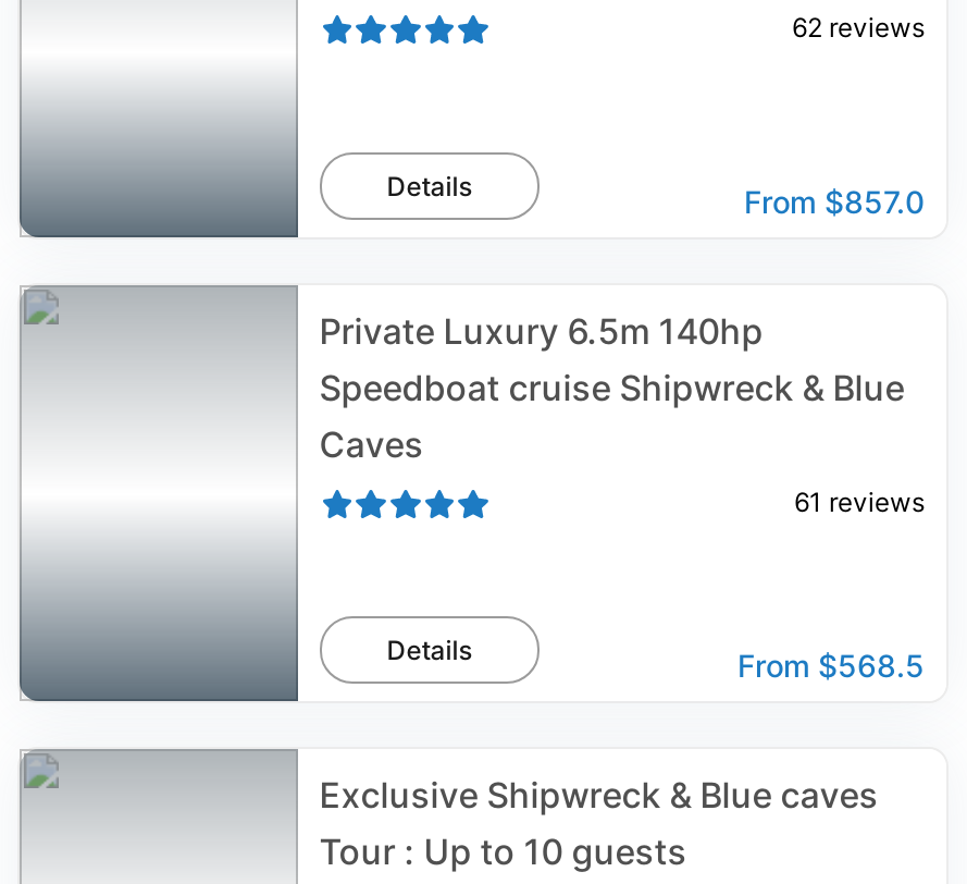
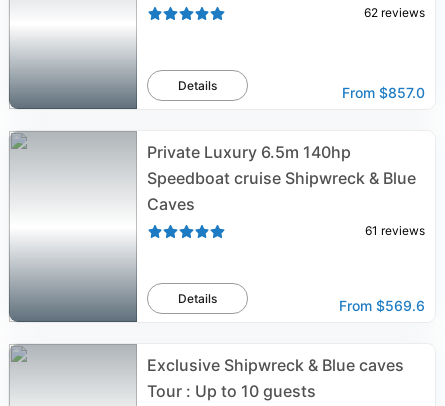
[737,647,925,684] From $568.5 -> [339,297,425,314] From $569.6

